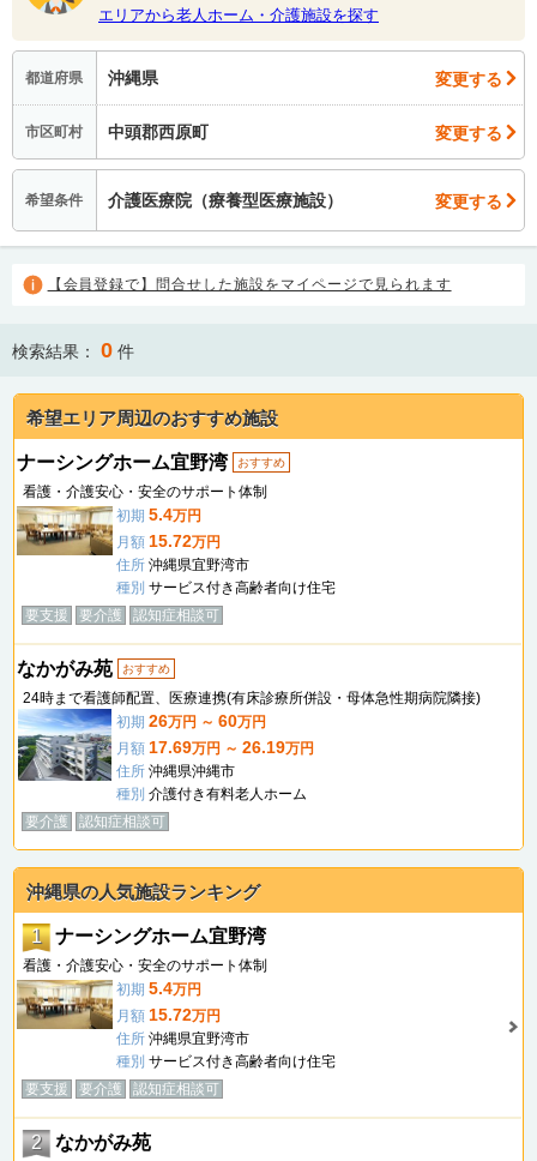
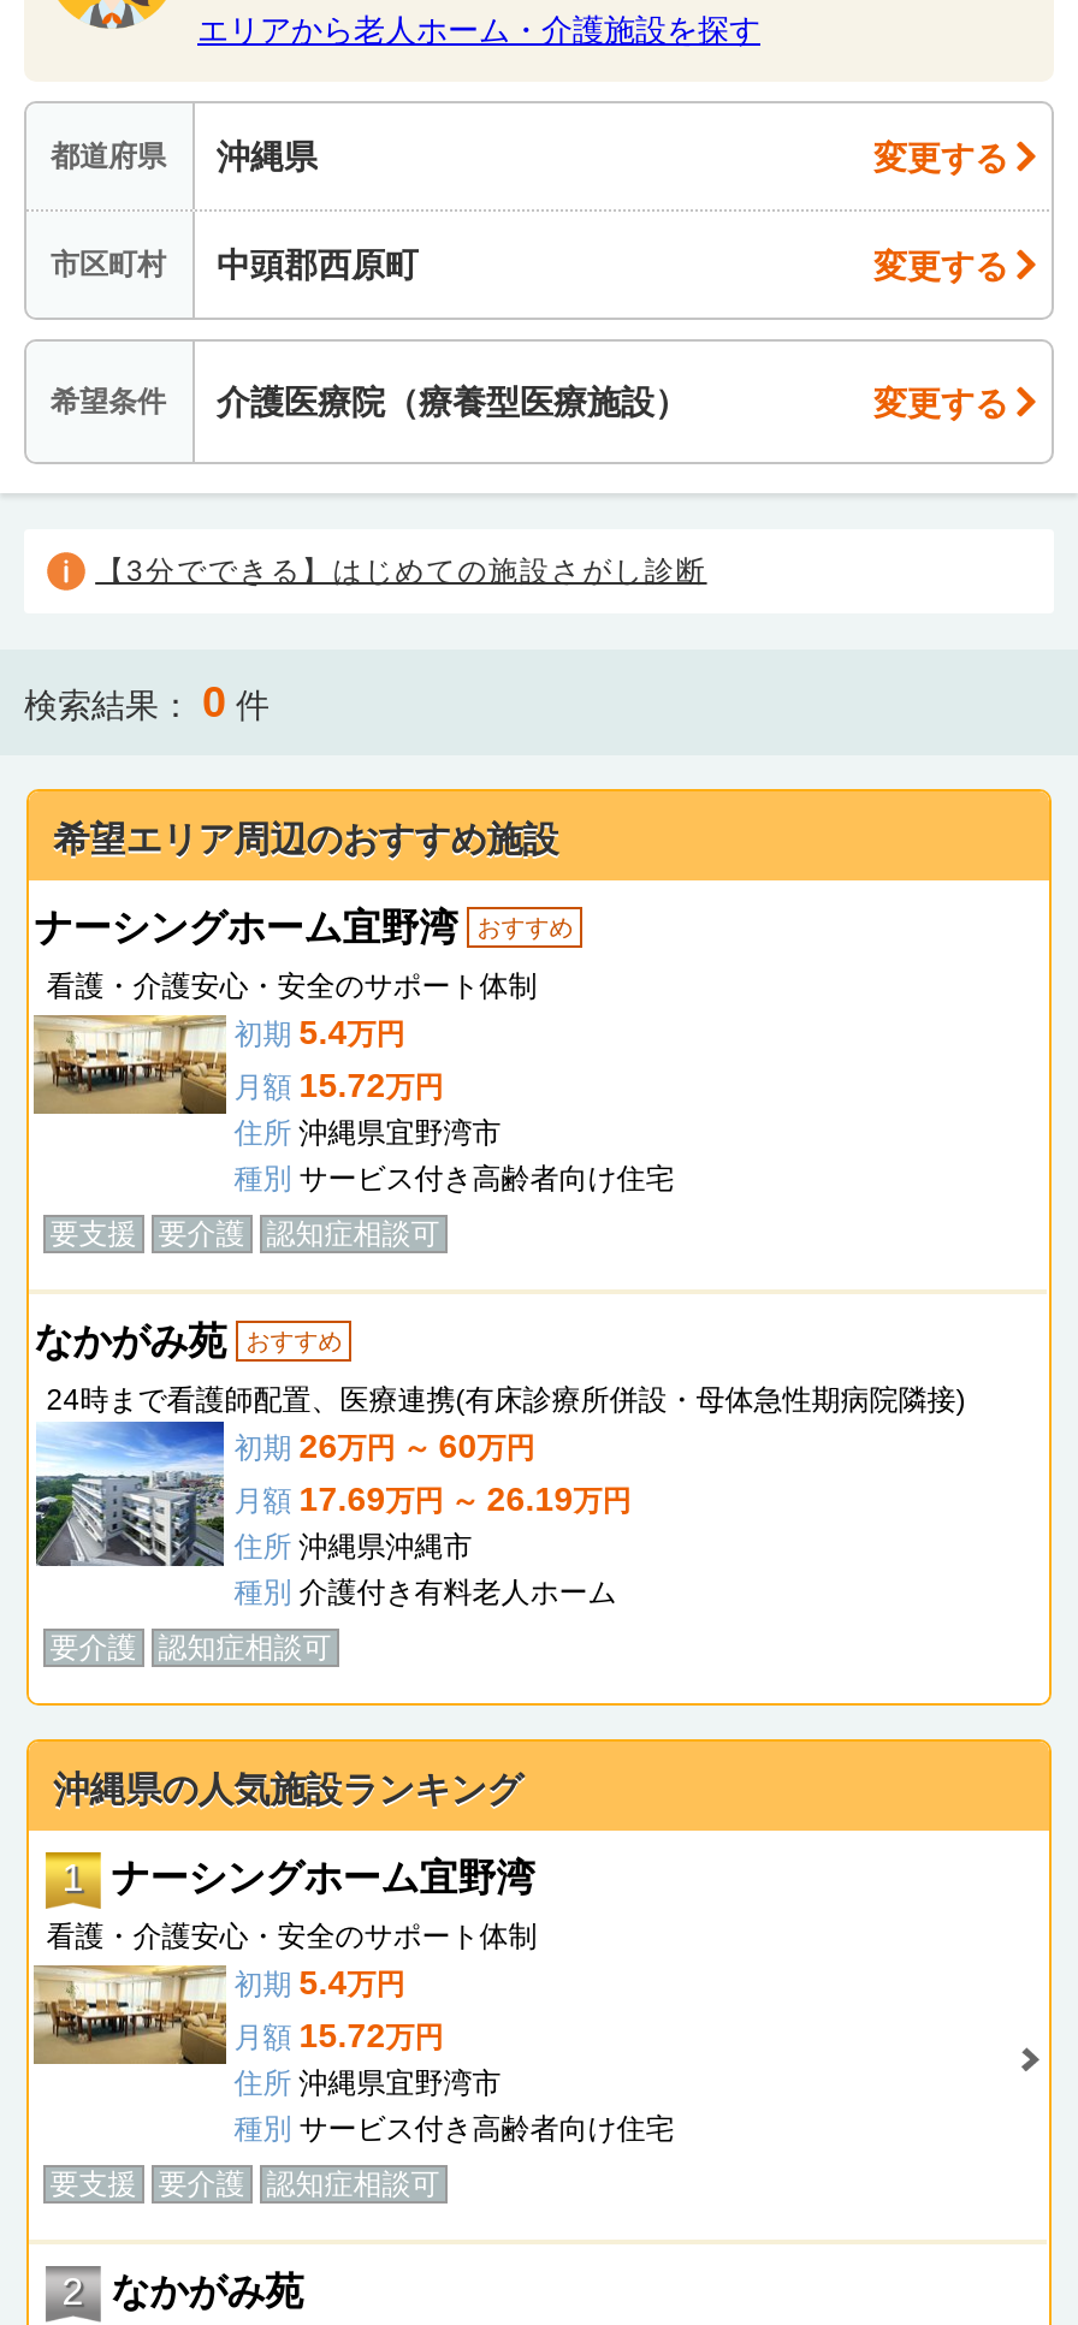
[47,276,451,293] 【会員登録で】問合せした施設をマイページで見られます -> [95,554,707,588] 【3分でできる】はじめての施設さがし診断

